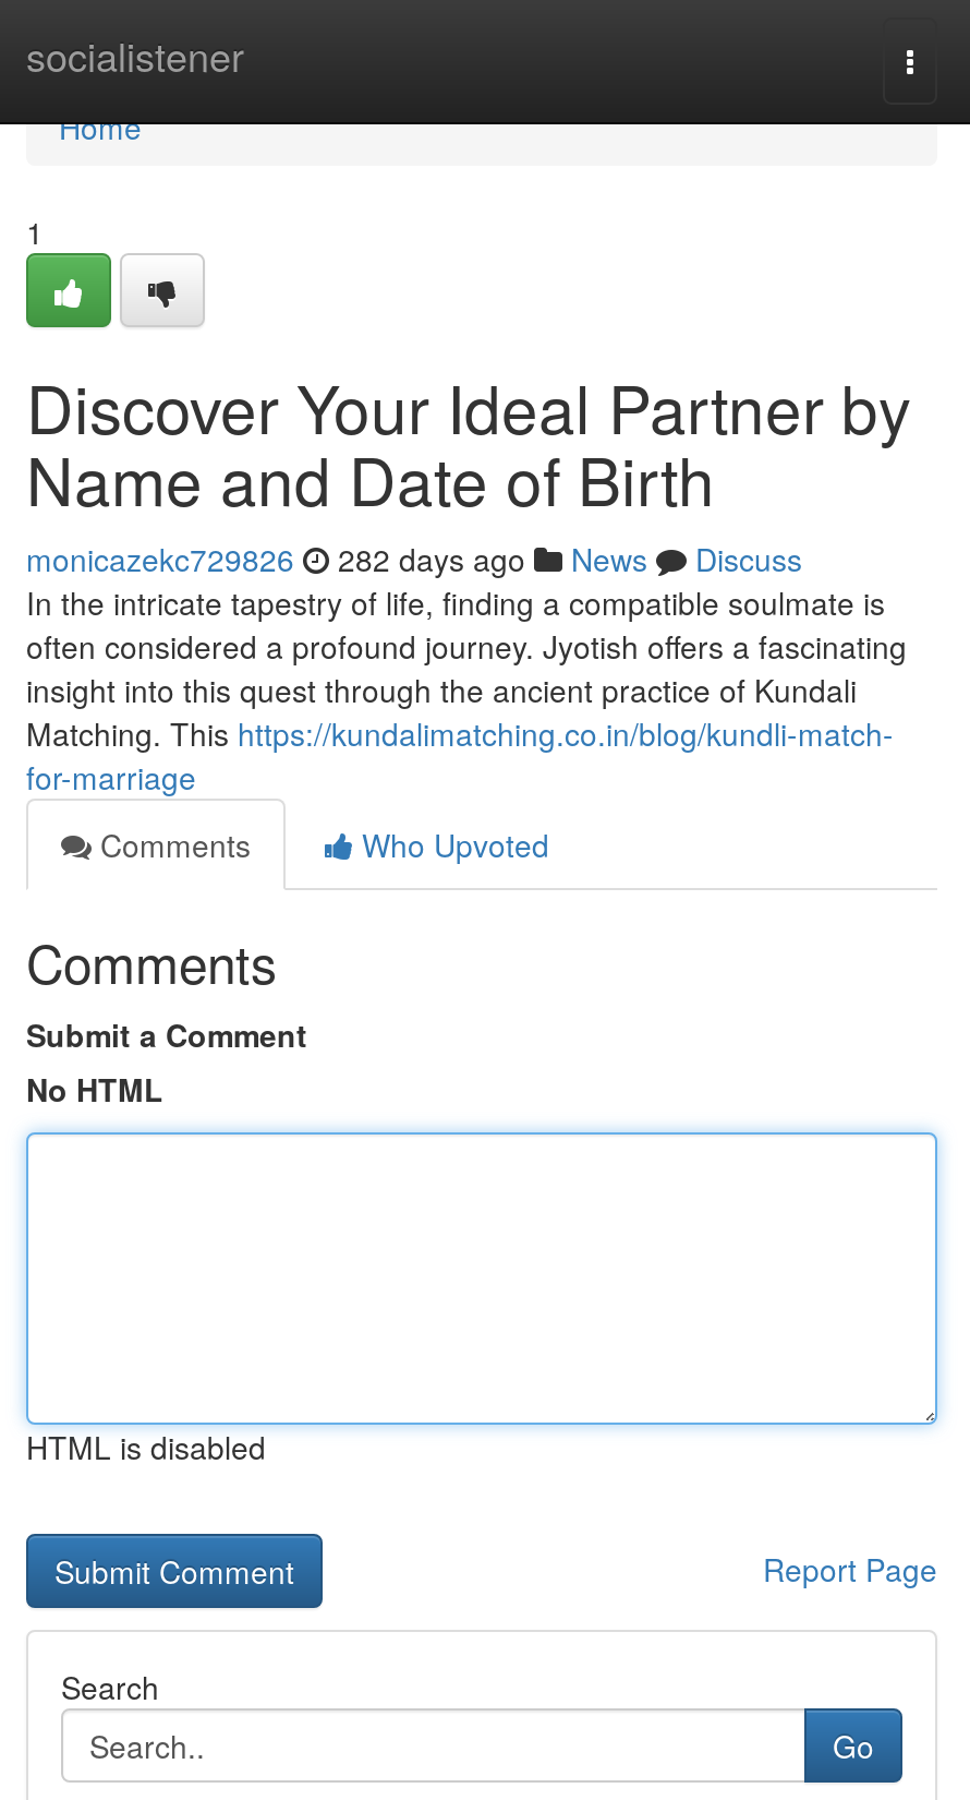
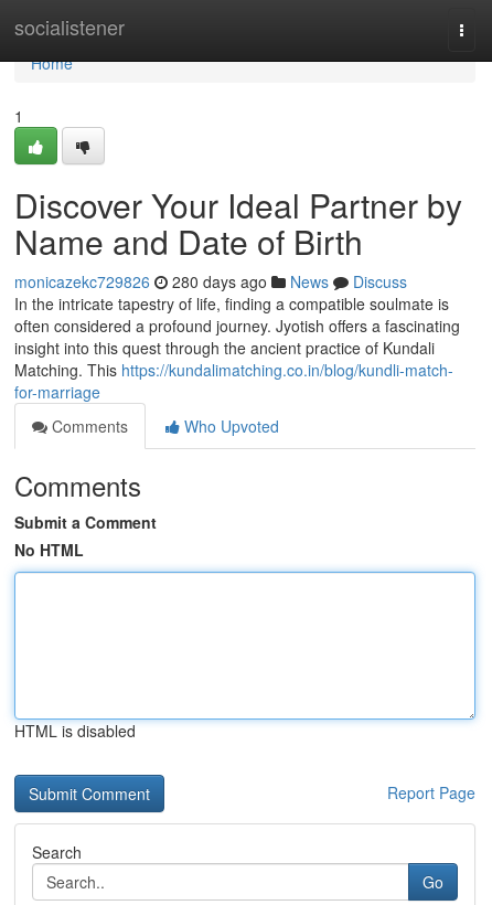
[26,537,802,580] monicazekc729826 282 days ago News Discuss -> [14,270,407,292] monicazekc729826 280 days ago News Discuss

